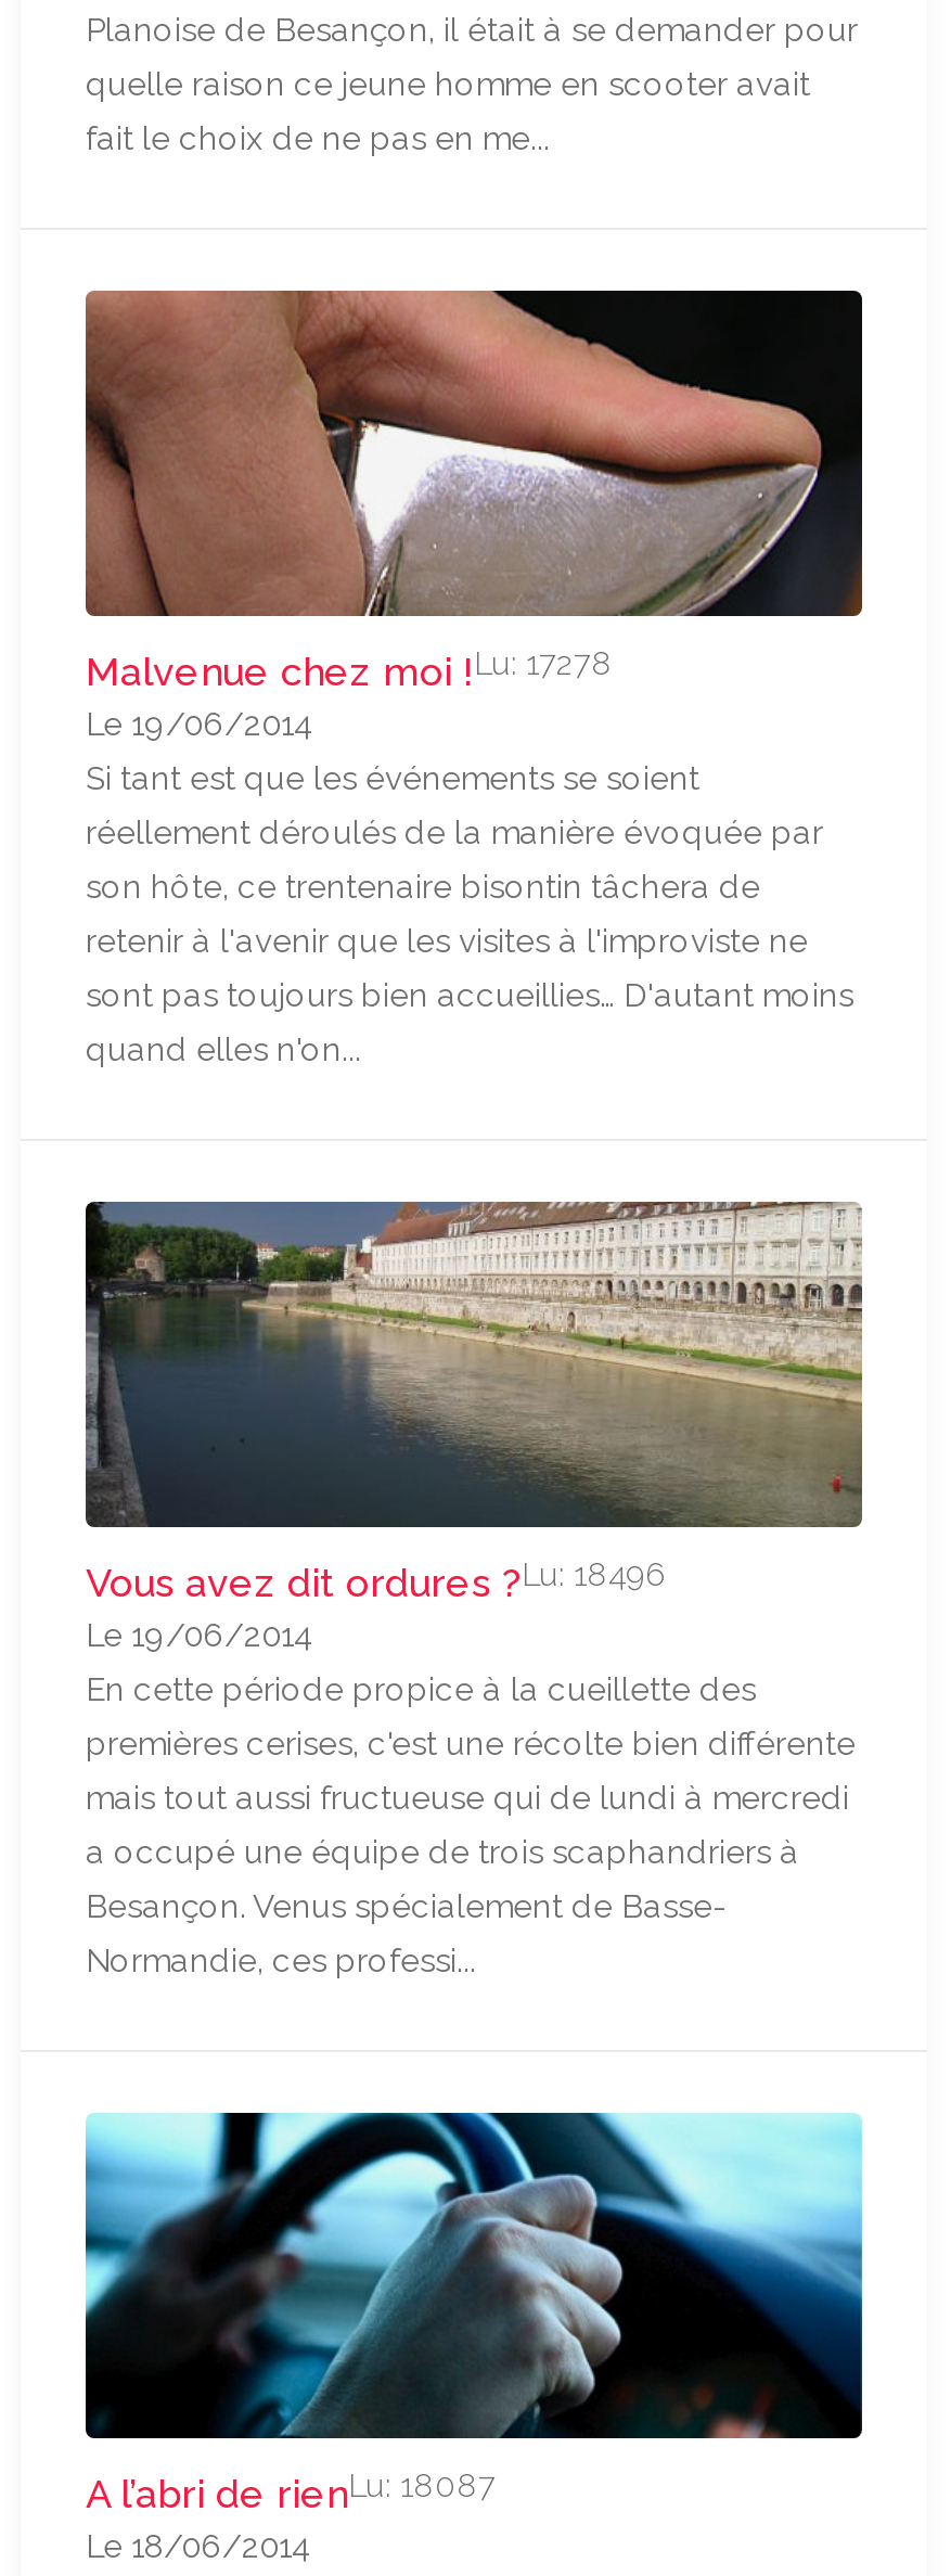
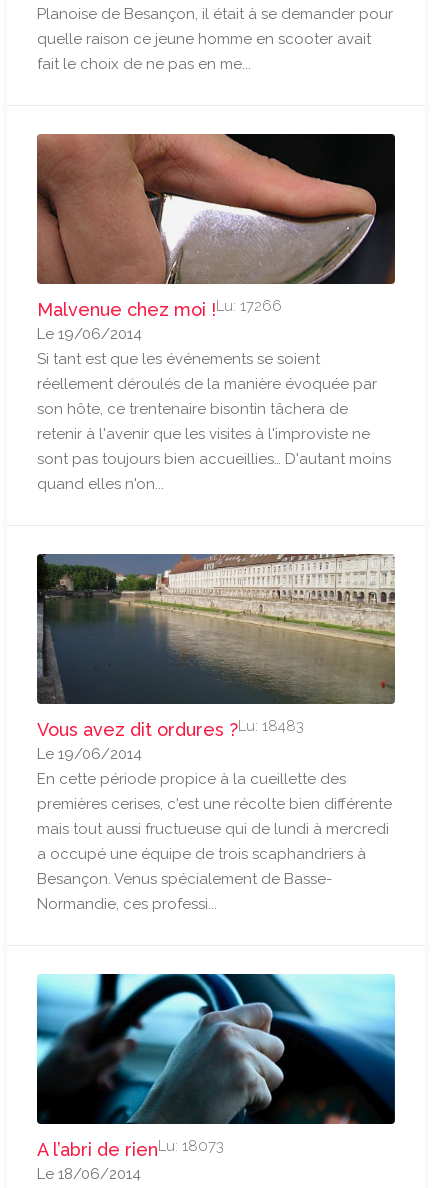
[86,644,613,694] Malvenue chez moi ! Lu: 17278 -> [37,297,282,320] Malvenue chez moi ! Lu: 17266
[86,1555,667,1605] Vous avez dit ordures ?Lu: 18496 -> [37,717,304,740] Vous avez dit ordures ?Lu: 18483
[86,2466,496,2516] A l’abri de rienLu: 18087 -> [37,1137,224,1160] A l’abri de rienLu: 18073

